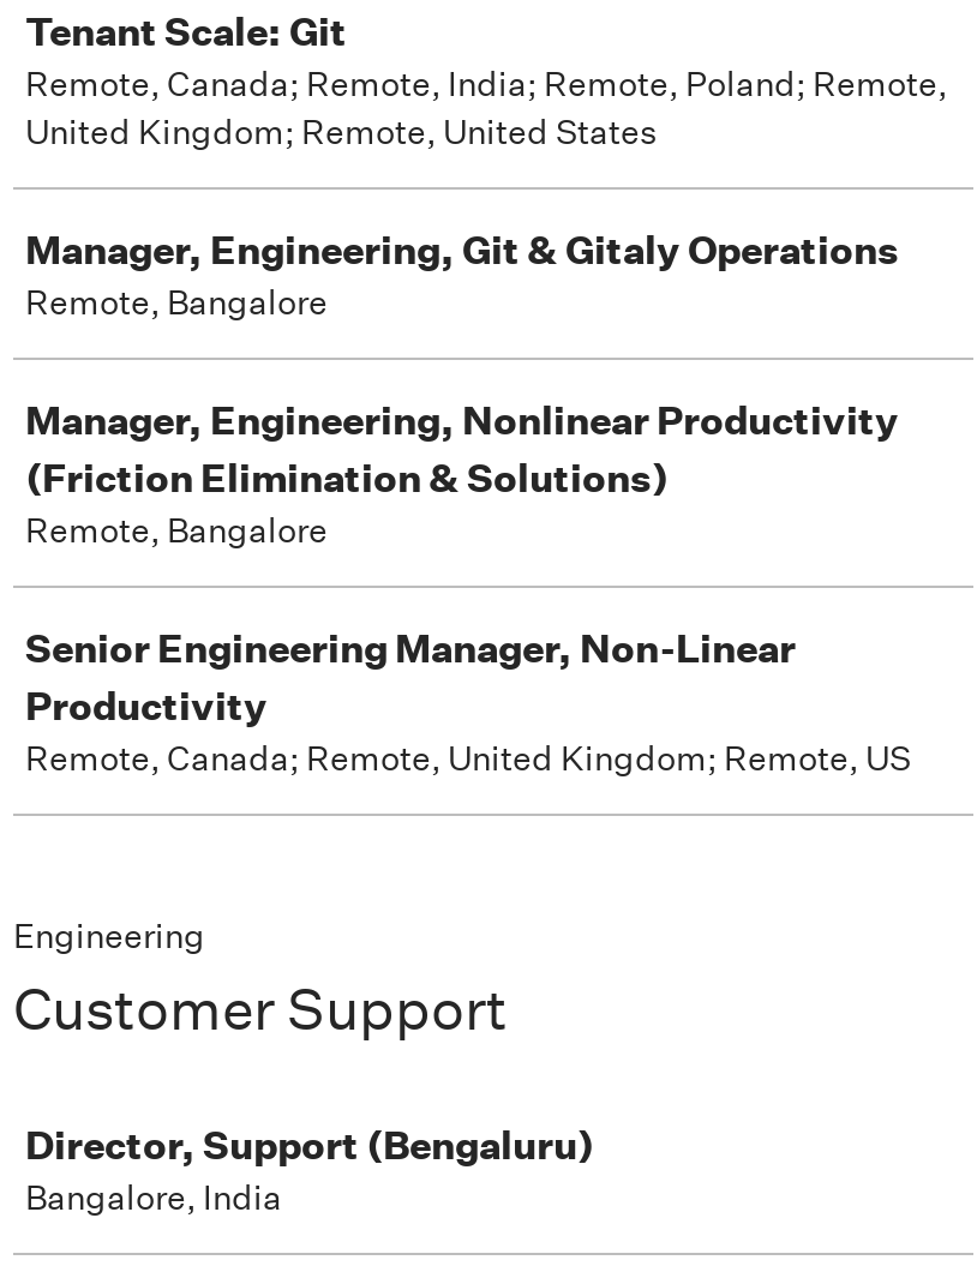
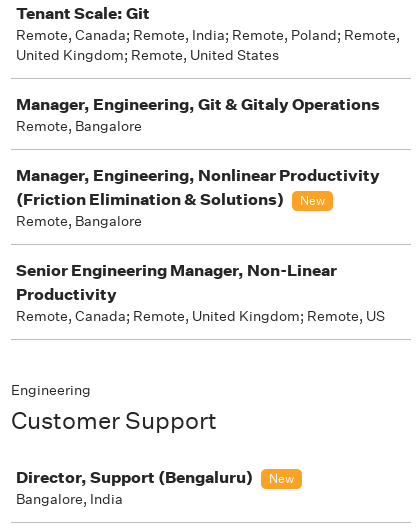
none -> [300,192,325,209] New
none -> [269,470,294,487] New

